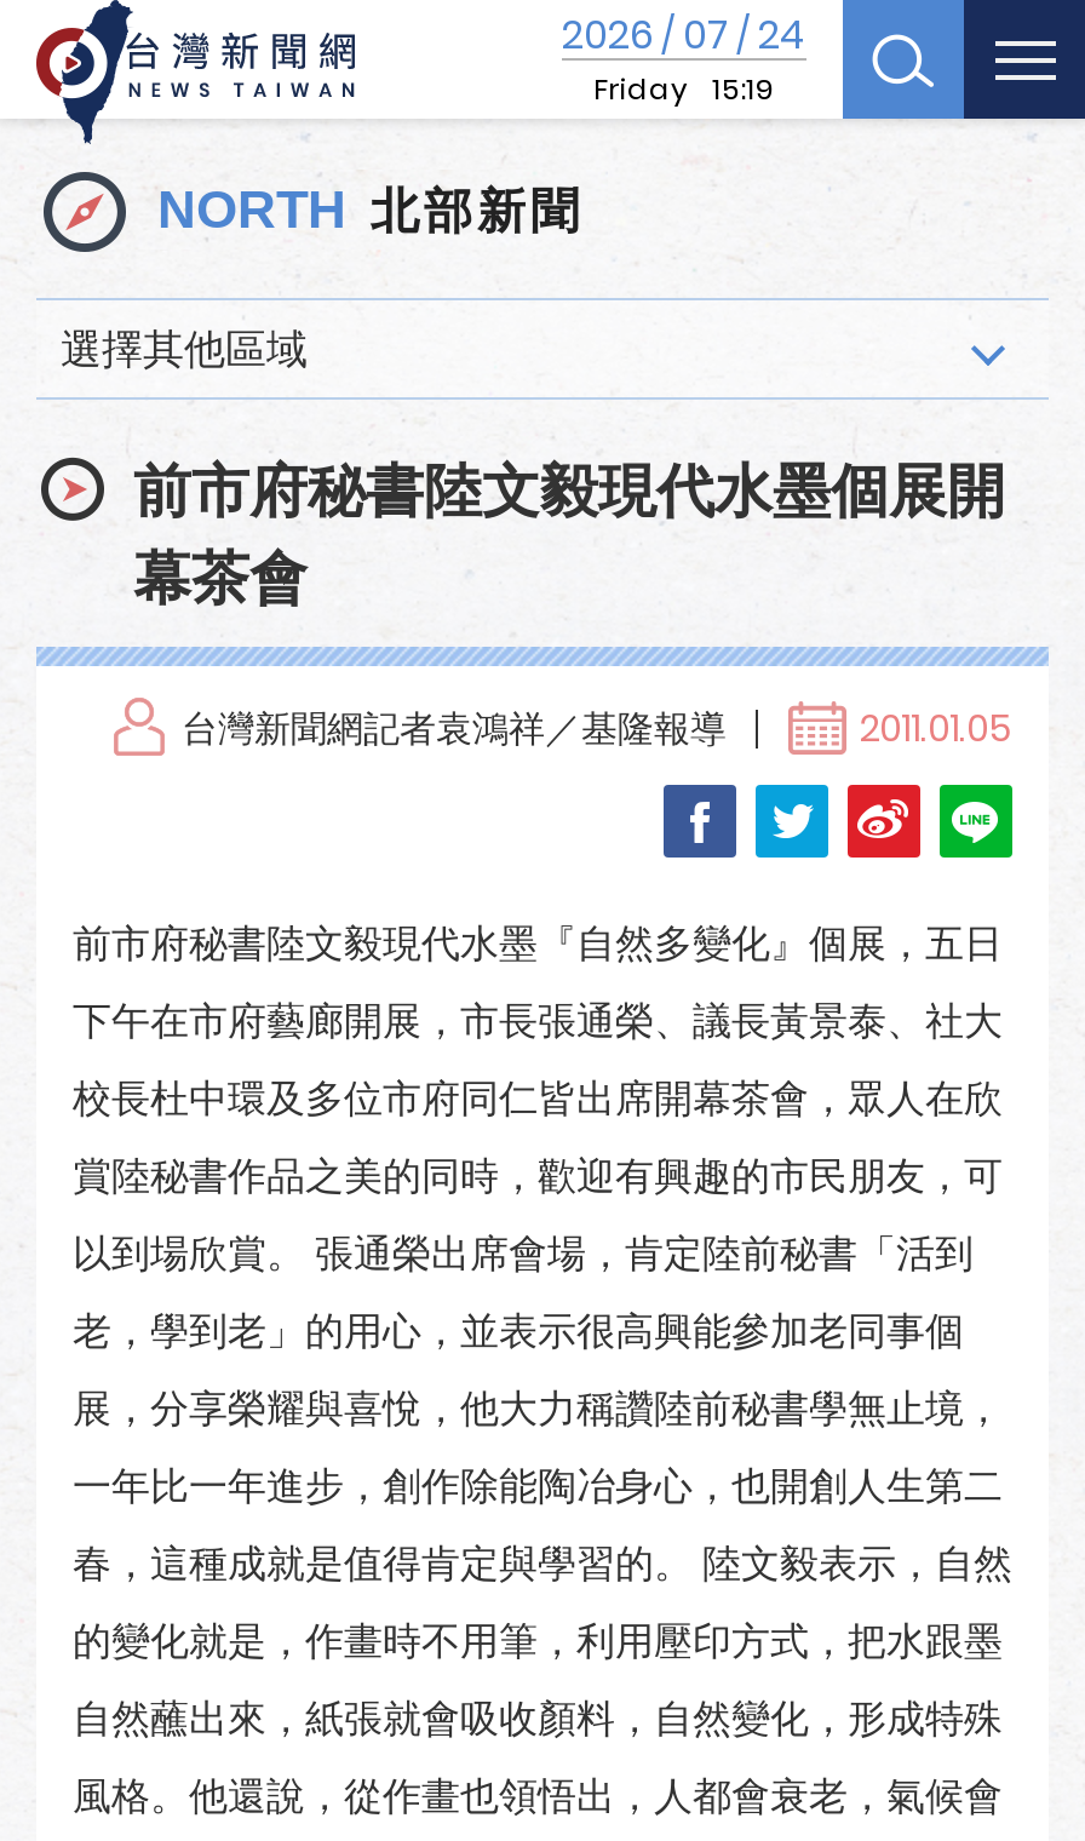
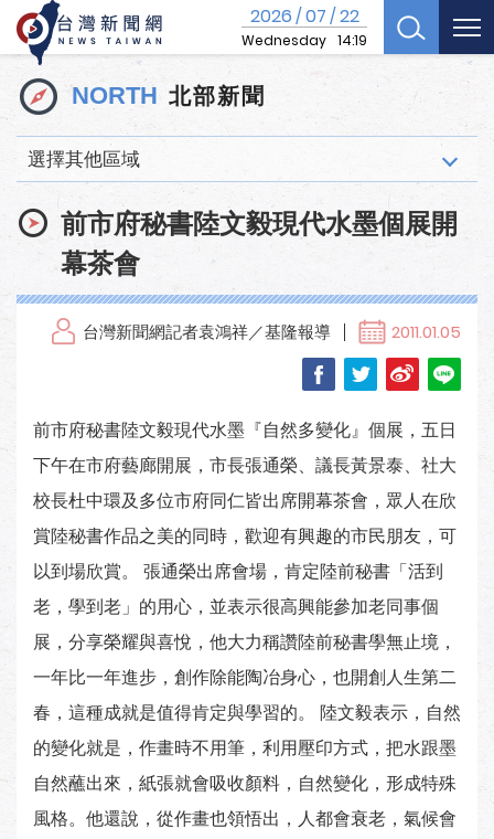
[562,7,806,109] 2026 / 07 / 24 | Friday 15:19 -> [241,3,367,50] 2026 / 07 / 22 | Wednesday 14:19

